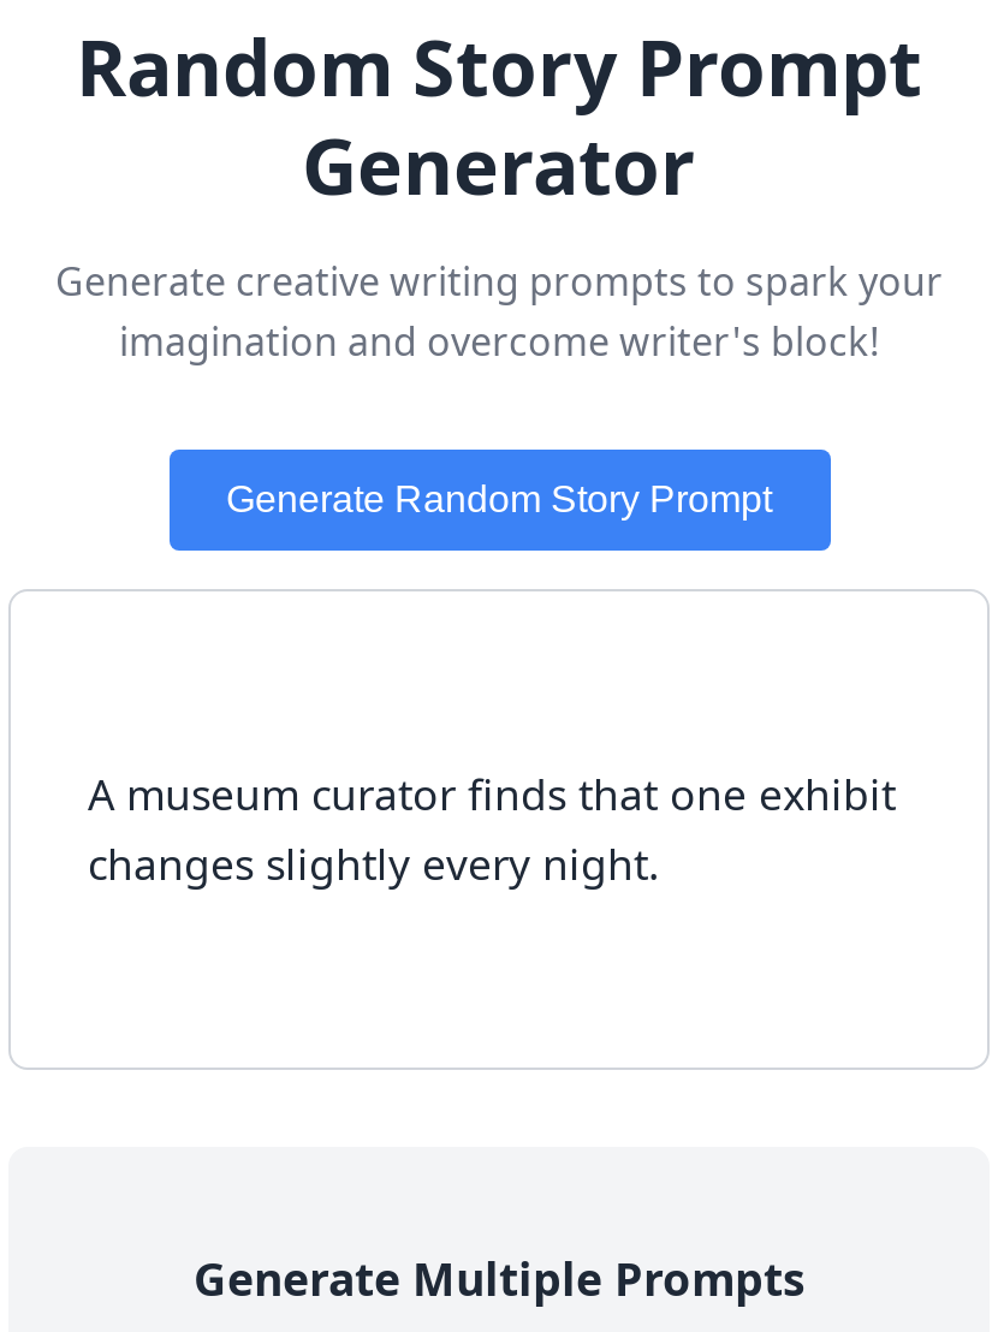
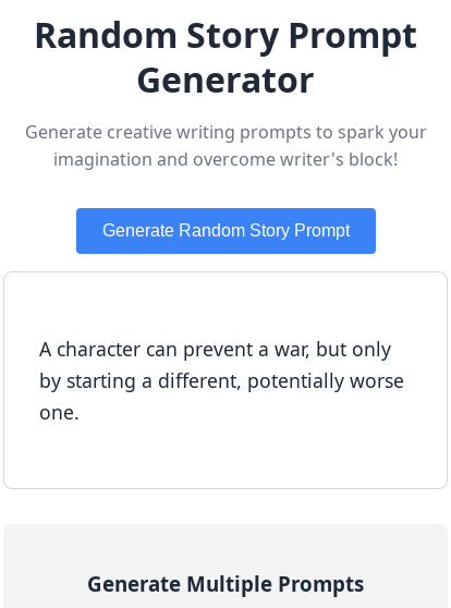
[88,766,896,893] A museum curator finds that one exhibit | changes slightly every night. -> [39,335,404,425] A character can prevent a war, but only | by starting a different, potentially worse | one.

